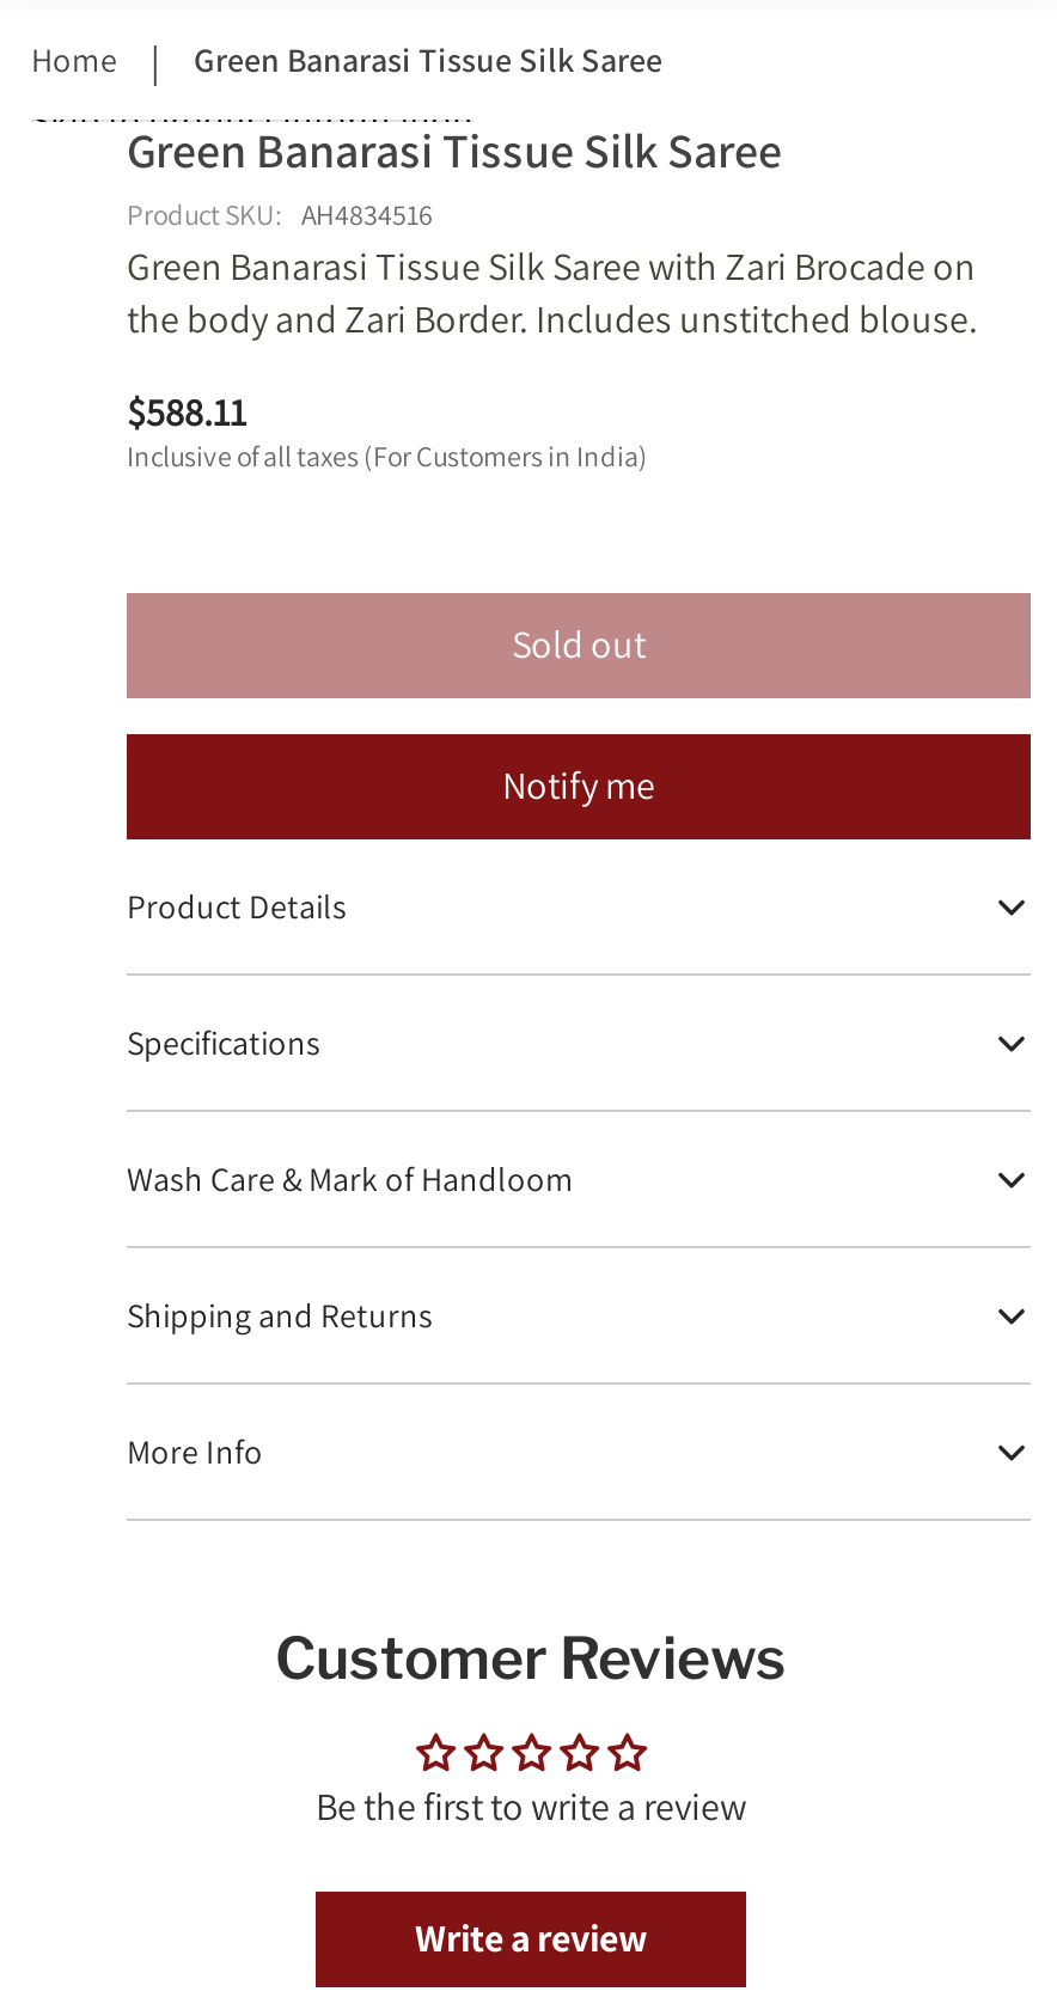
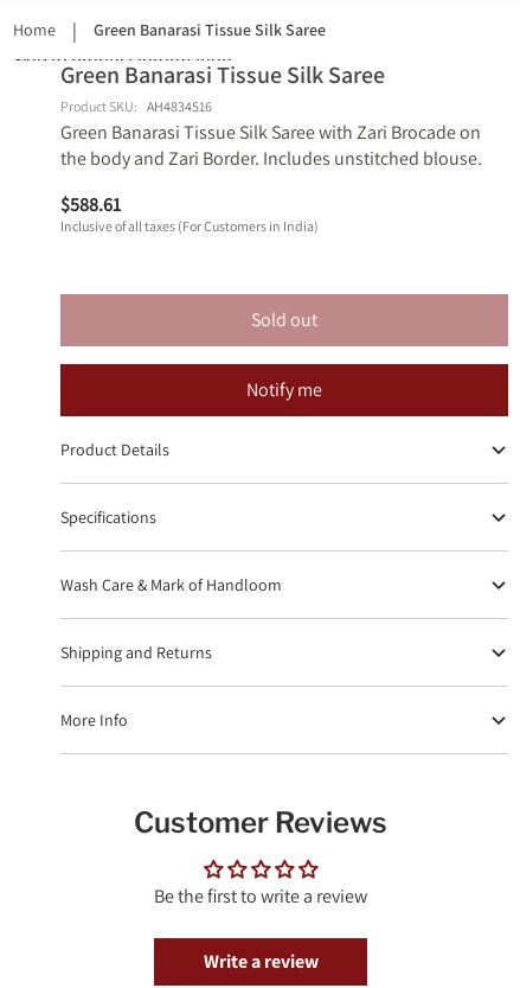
[127,387,246,438] $588.11 -> [60,192,121,217] $588.61

